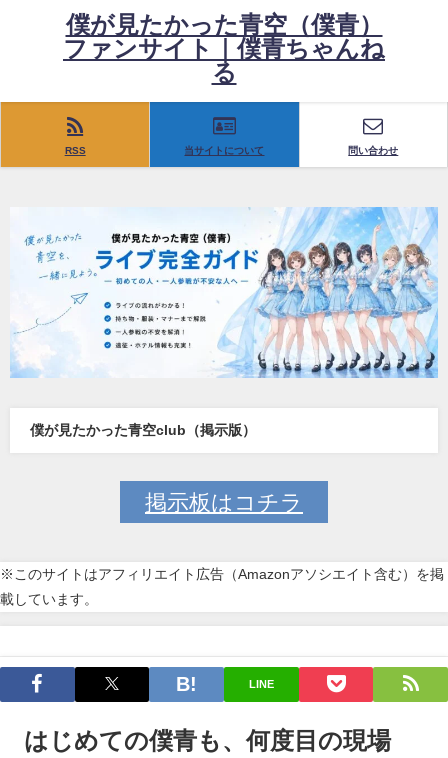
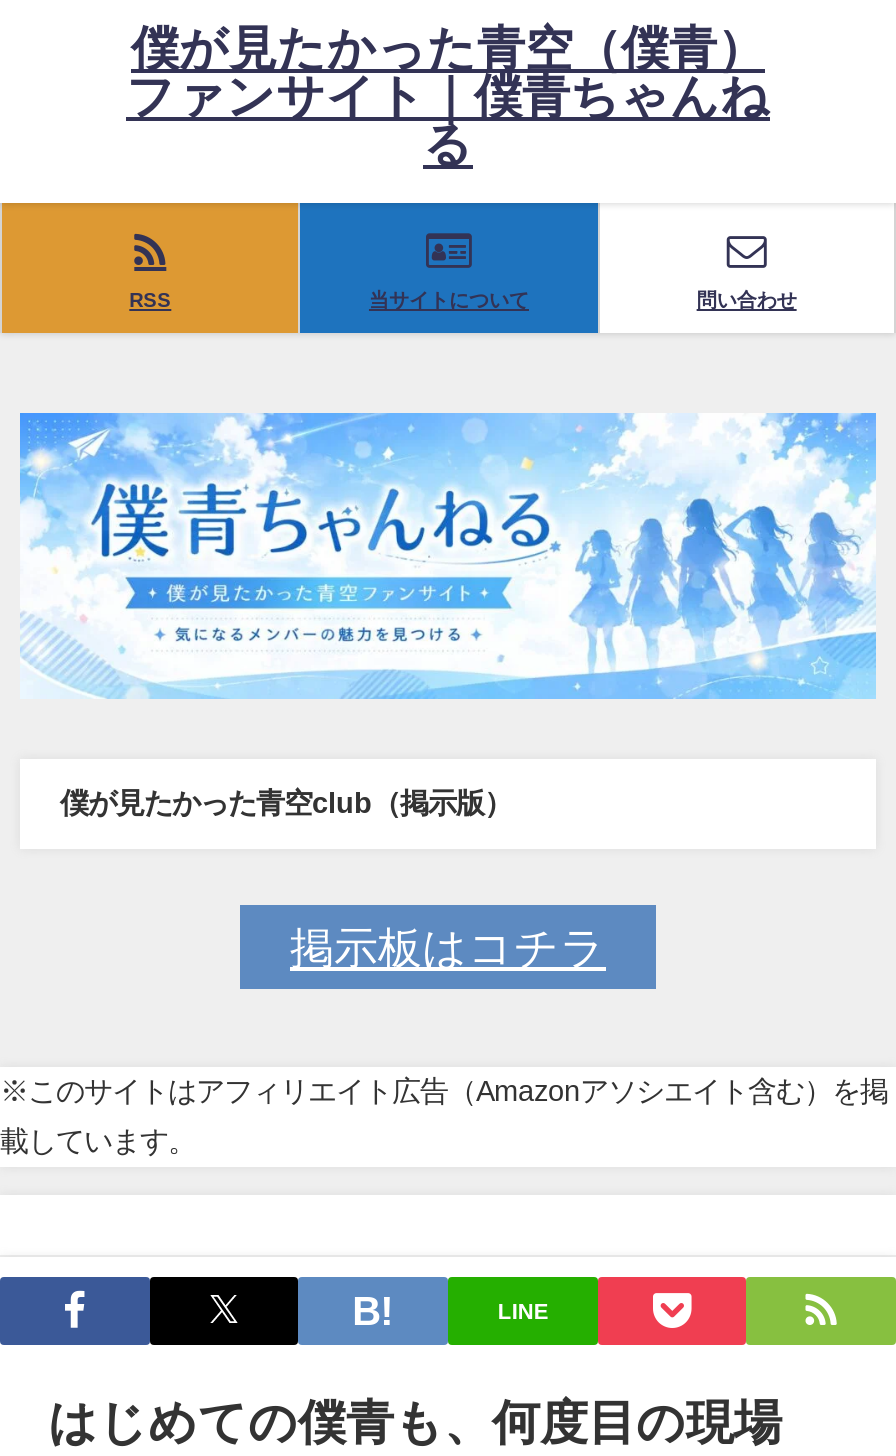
[10,206,438,378] [image] -> [18,411,874,701] [image]

